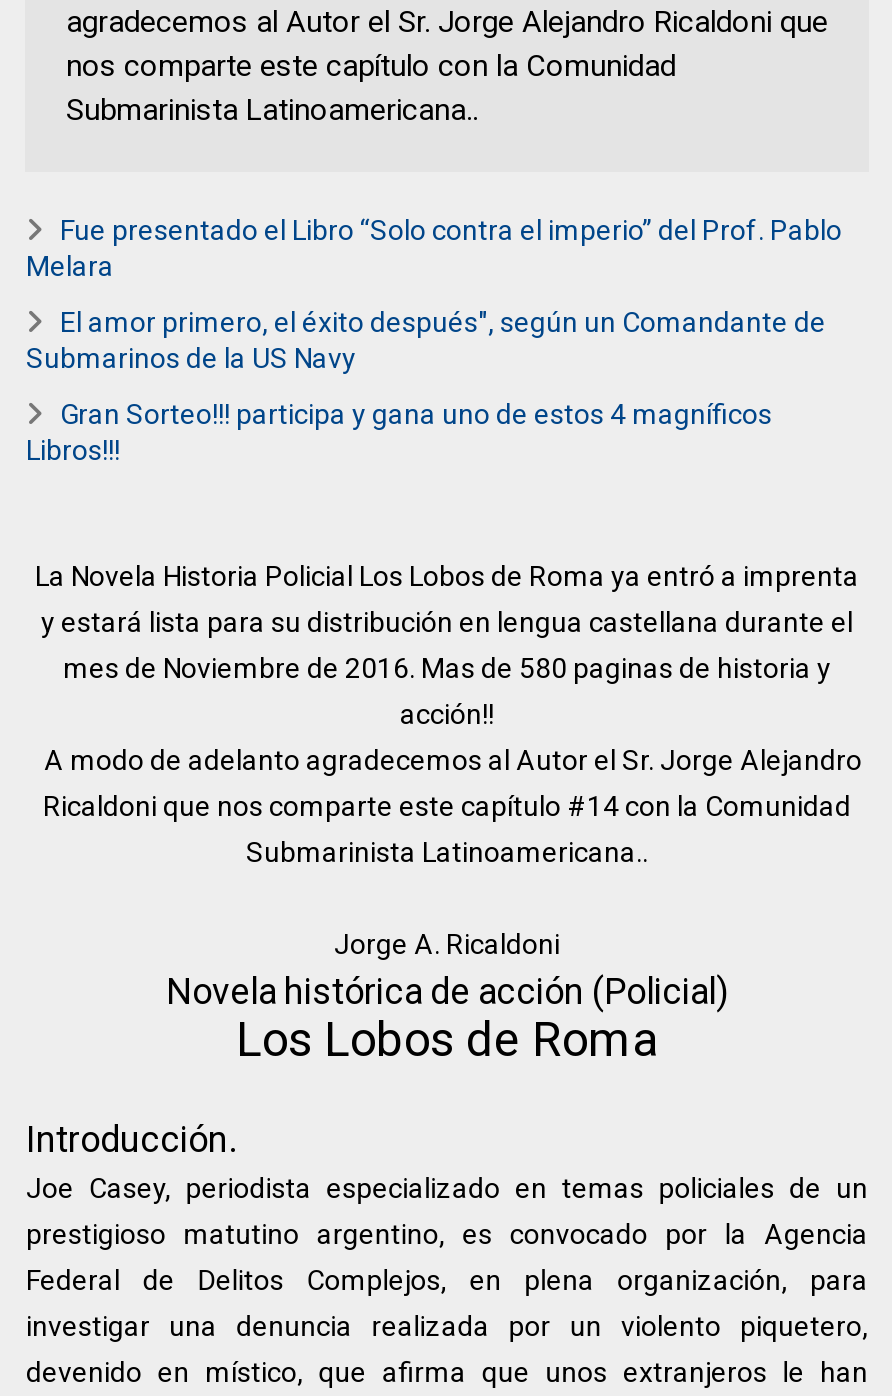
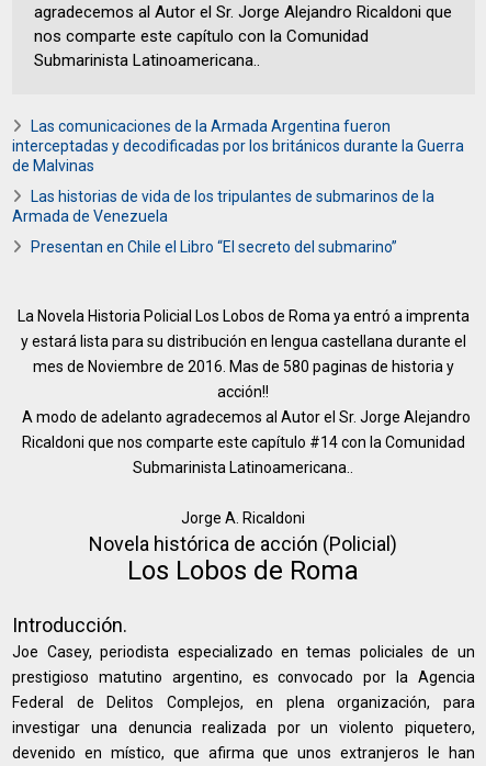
[26,214,842,282] Fue presentado el Libro “Solo contra el imperio” del Prof. Pablo | Melara -> [13,118,464,175] Las comunicaciones de la Armada Argentina fueron | interceptadas y decodificadas por los británicos durante la Guerra | de Malvinas
[26,306,826,374] El amor primero, el éxito después", según un Comandante de | Submarinos de la US Navy -> [13,188,435,225] Las historias de vida de los tripulantes de submarinos de la | Armada de Venezuela
[26,398,772,466] Gran Sorteo!!! participa y gana uno de estos 4 magníficos | Libros!!! -> [31,238,398,256] Presentan en Chile el Libro “El secreto del submarino”

